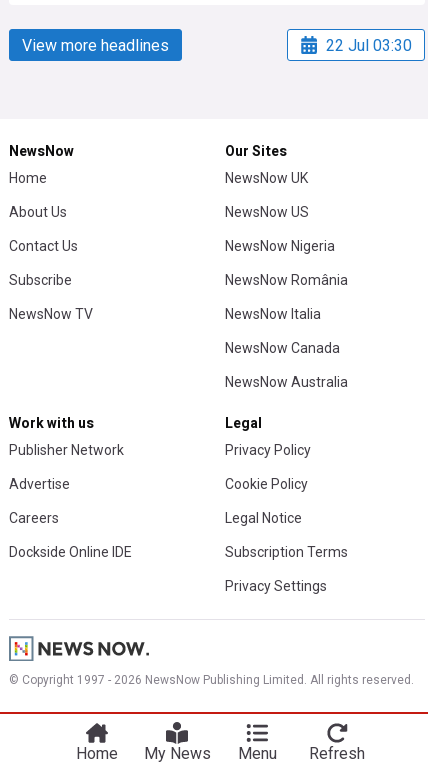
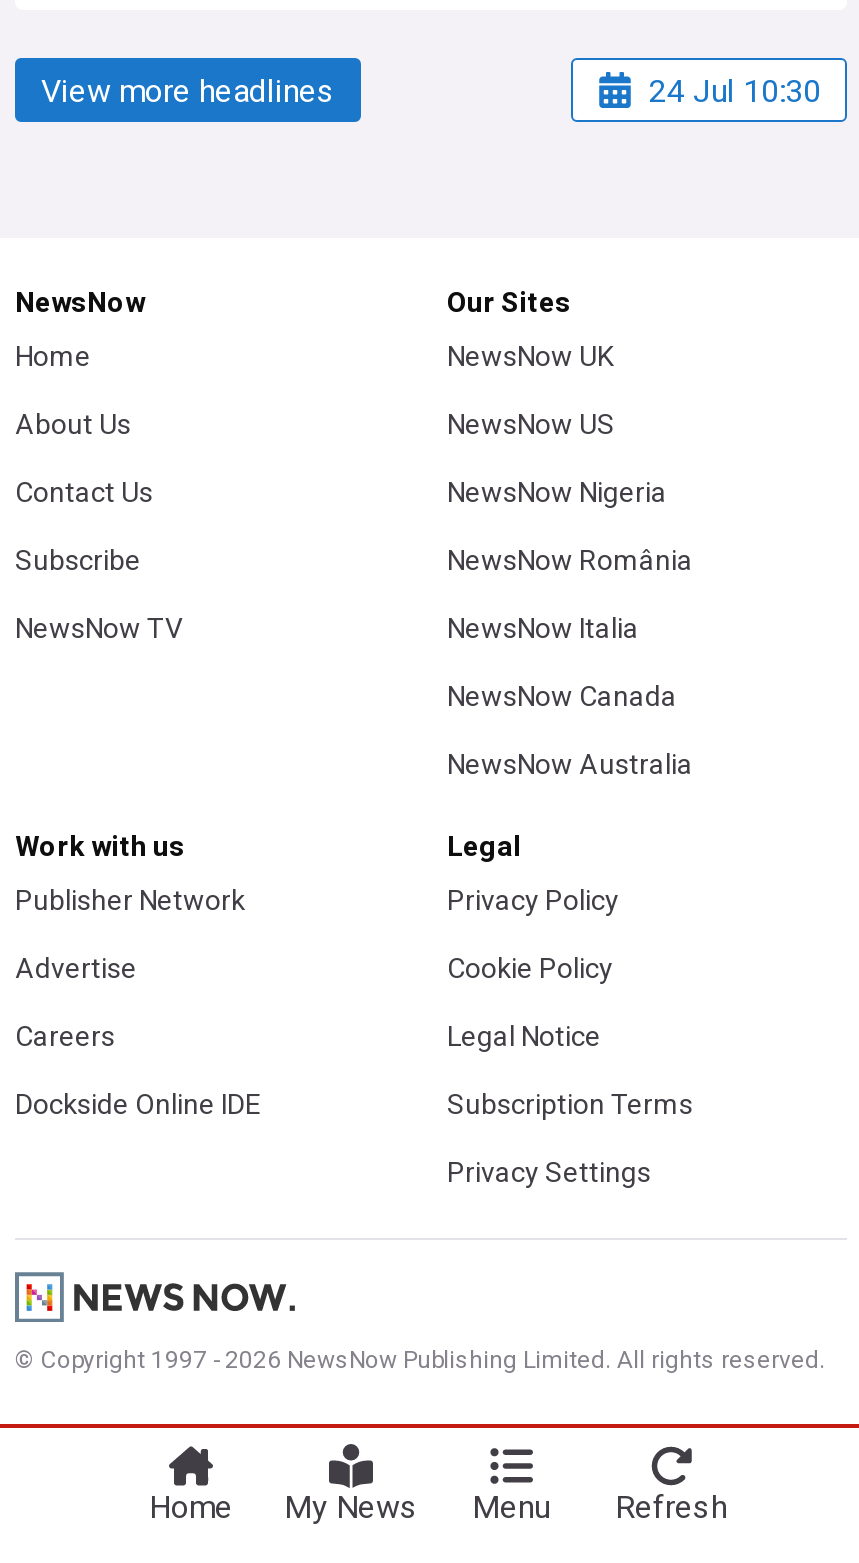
[326,35,412,54] 22 Jul 03:30 -> [649,71,821,109] 24 Jul 10:30

